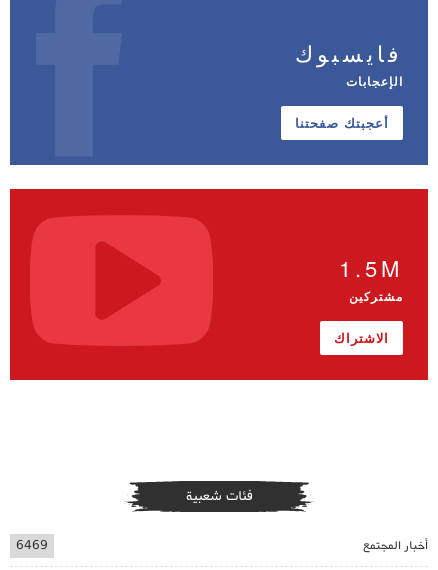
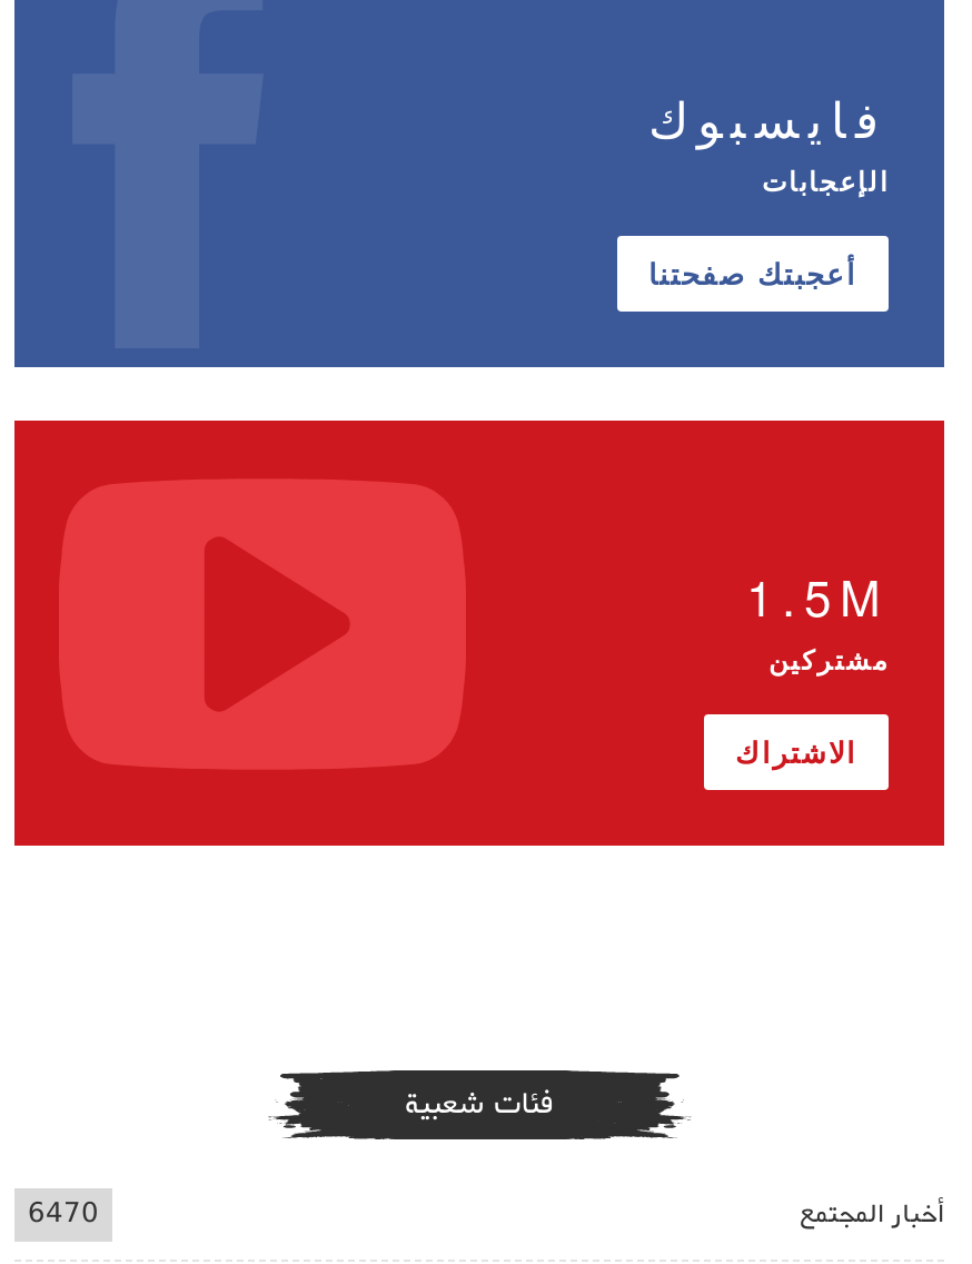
[16,536,48,555] 6469 -> [28,1193,99,1235] 6470

